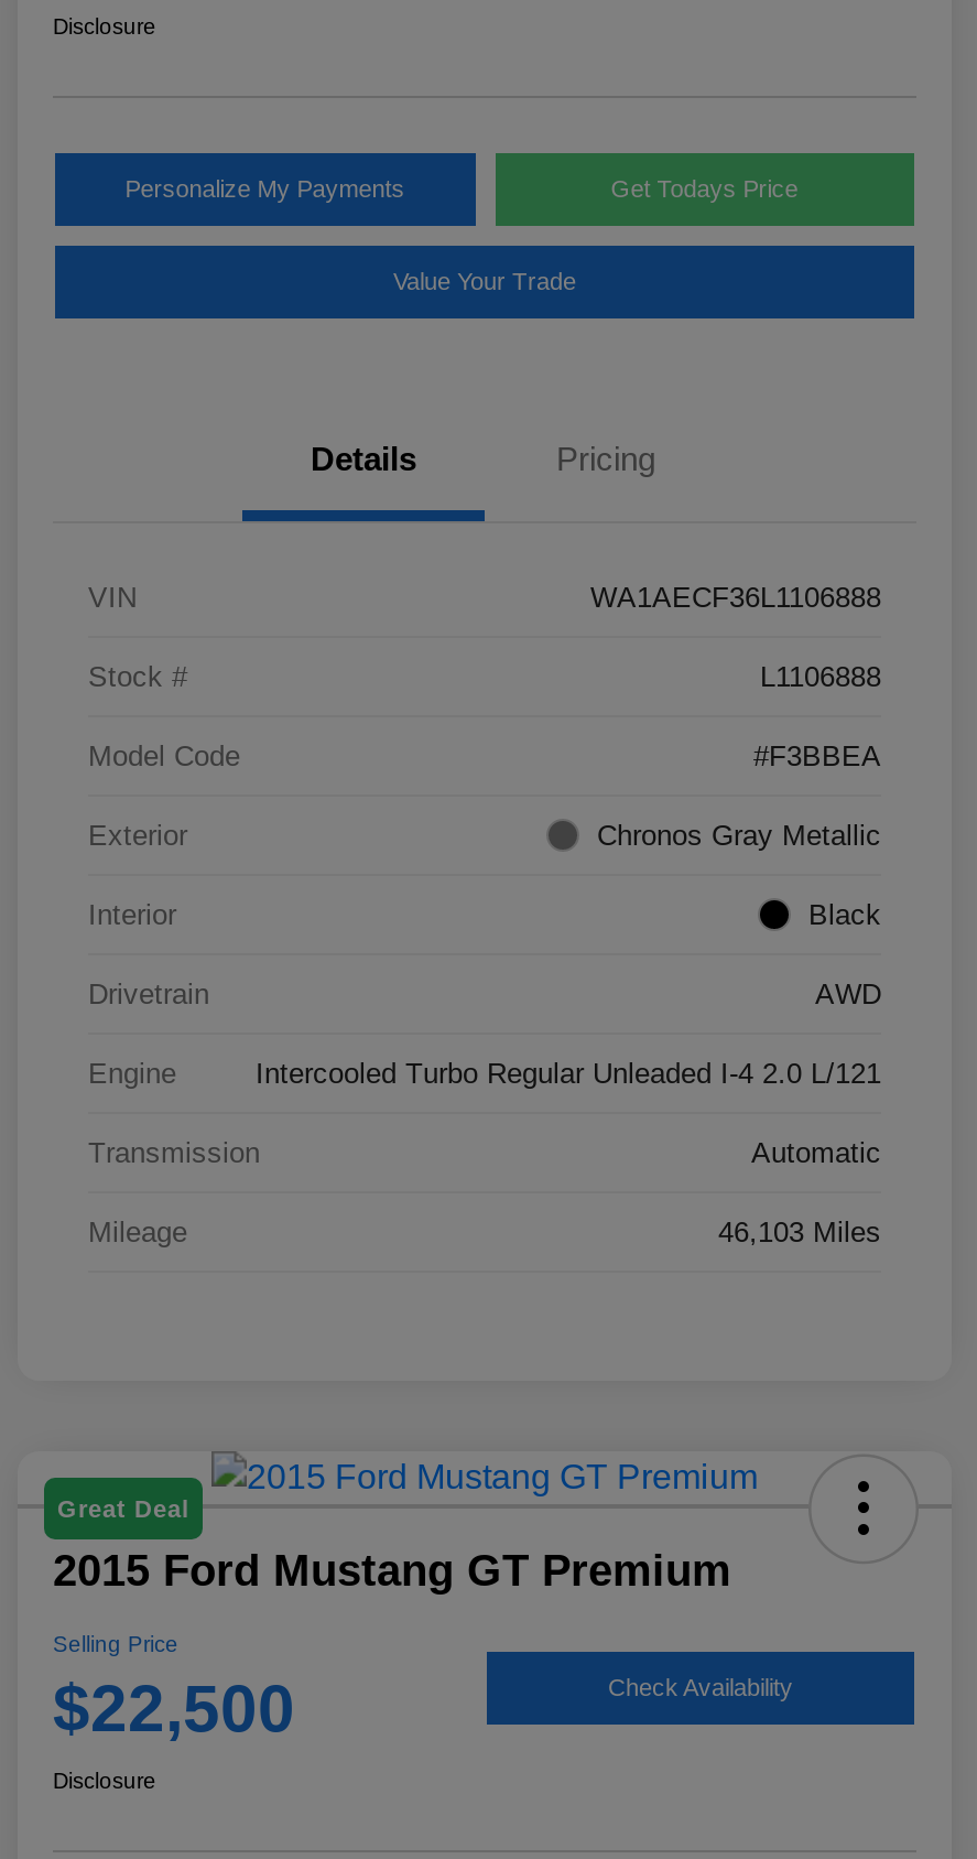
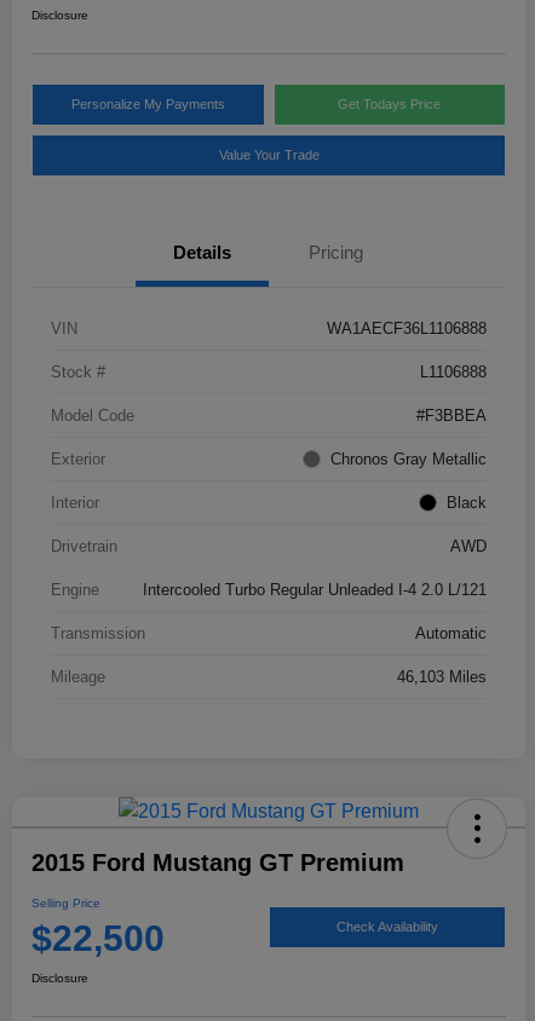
[57,1496,189,1522] Great Deal -> none

